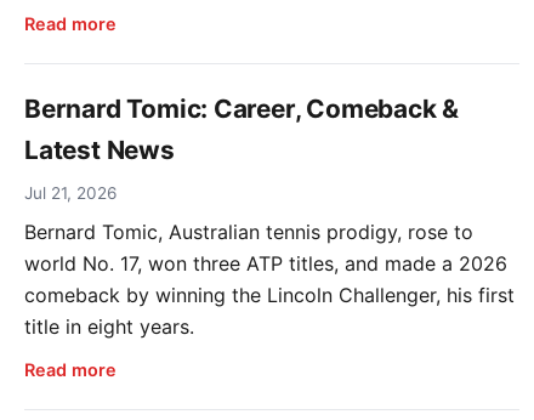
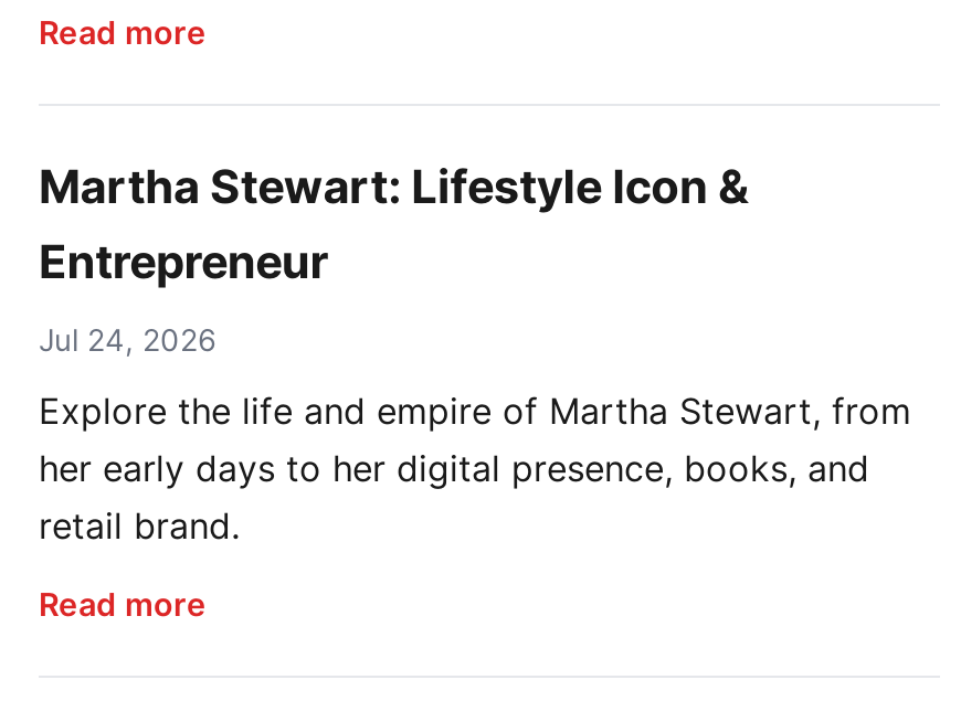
[24,94,459,165] Bernard Tomic: Career, Comeback & | Latest News -> [39,159,749,290] Martha Stewart: Lifestyle Icon & | Entrepreneur
[24,183,117,202] Jul 21, 2026 -> [39,321,215,357] Jul 24, 2026
[24,219,515,338] Bernard Tomic, Australian tennis prodigy, rose to | world No. 17, won three ATP titles, and made a 2026 | comeback by winning the Lincoln Challenger, his first | title in eight years. -> [39,388,911,547] Explore the life and empire of Martha Stewart, from | her early days to her digital presence, books, and | retail brand.

